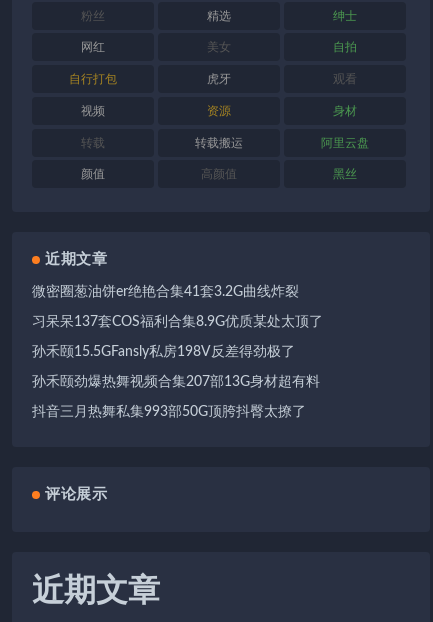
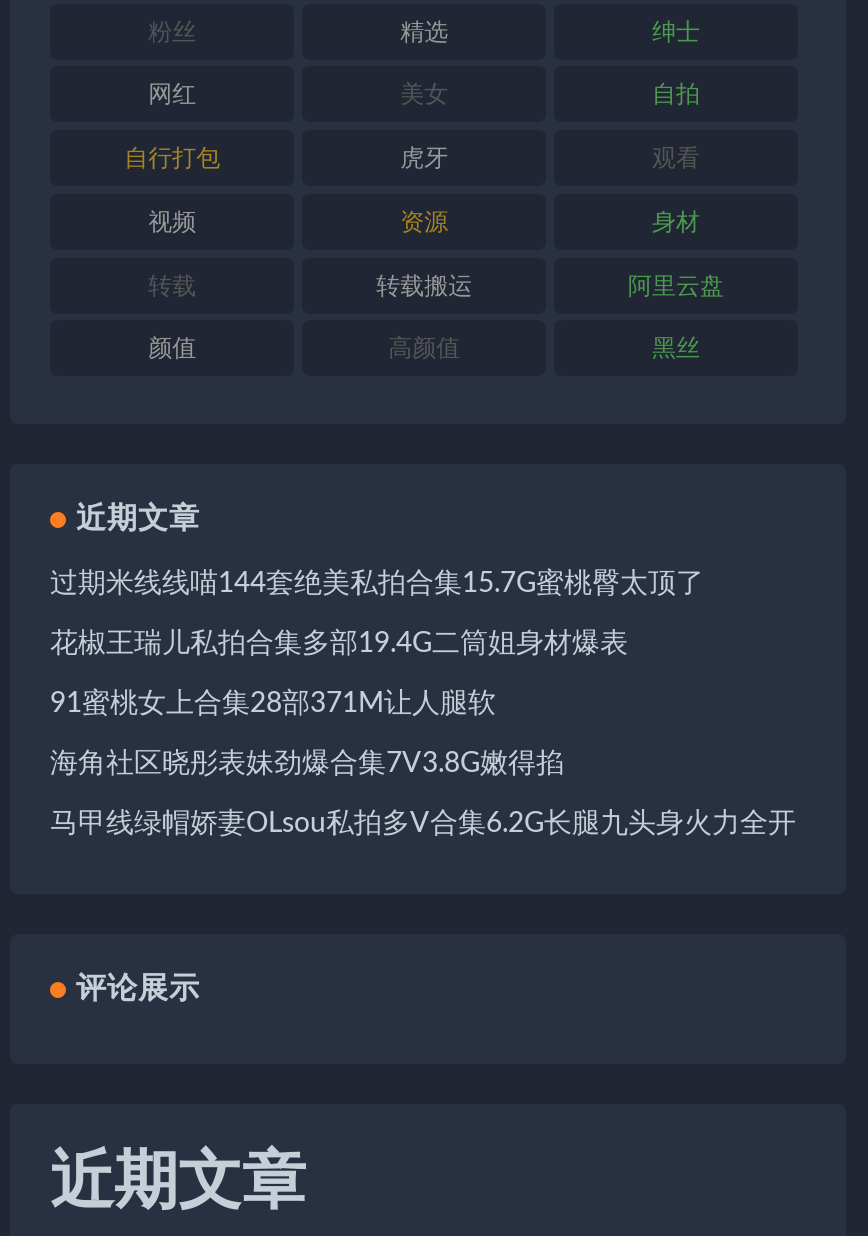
[32,285,299,299] 微密圈葱油饼er绝艳合集41套3.2G曲线炸裂 -> [50,570,704,598] 过期米线线喵144套绝美私拍合集15.7G蜜桃臀太顶了
[32,315,323,329] 习呆呆137套COS福利合集8.9G优质某处太顶了 -> [50,630,628,658] 花椒王瑞儿私拍合集多部19.4G二筒姐身材爆表
[32,345,295,359] 孙禾颐15.5GFansly私房198V反差得劲极了 -> [50,690,496,718] 91蜜桃女上合集28部371M让人腿软
[32,375,320,389] 孙禾颐劲爆热舞视频合集207部13G身材超有料 -> [50,750,564,778] 海角社区晓彤表妹劲爆合集7V3.8G嫩得掐
[32,405,306,419] 抖音三月热舞私集993部50G顶胯抖臀太撩了 -> [50,810,796,838] 马甲线绿帽娇妻OLsou私拍多V合集6.2G长腿九头身火力全开

